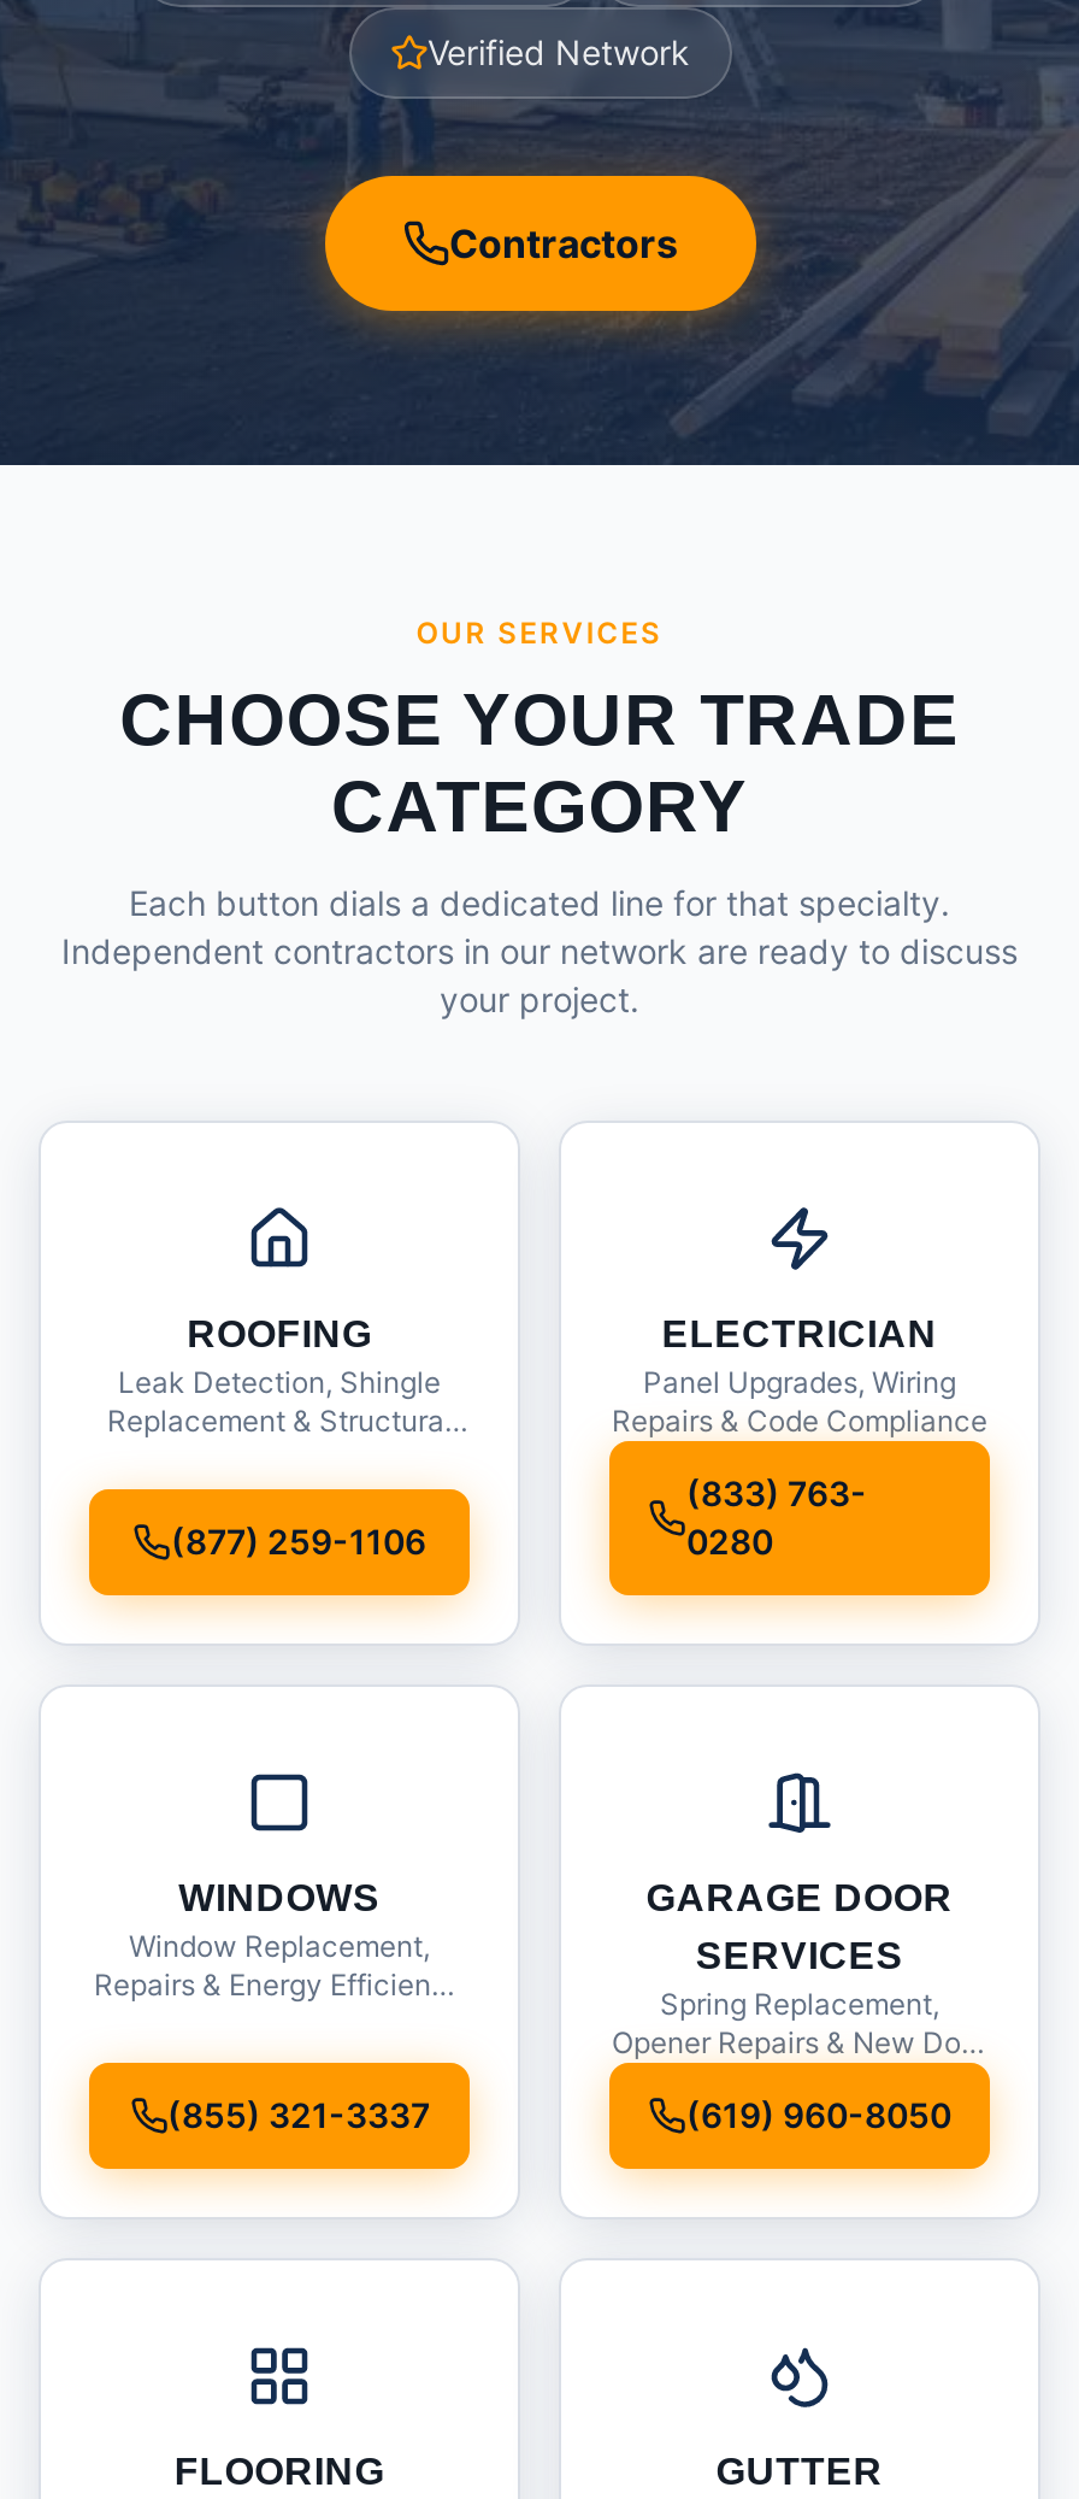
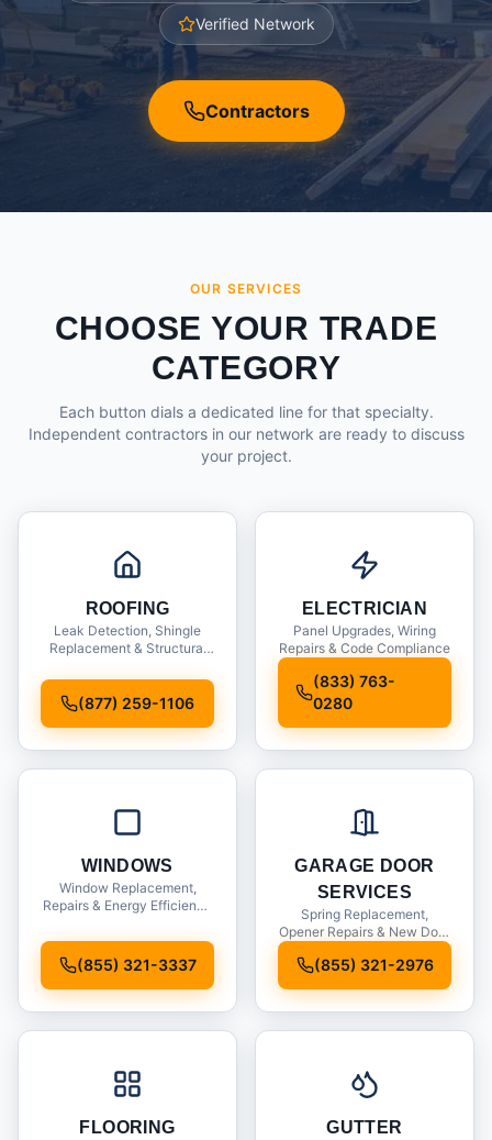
[686,2094,951,2135] (619) 960-8050 -> [314,955,433,974] (855) 321-2976

